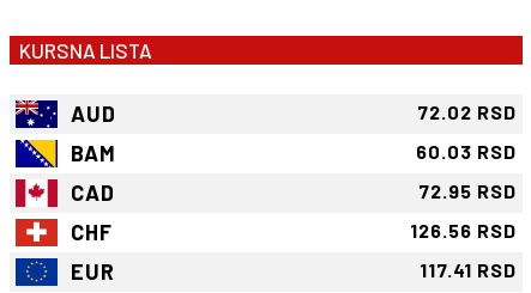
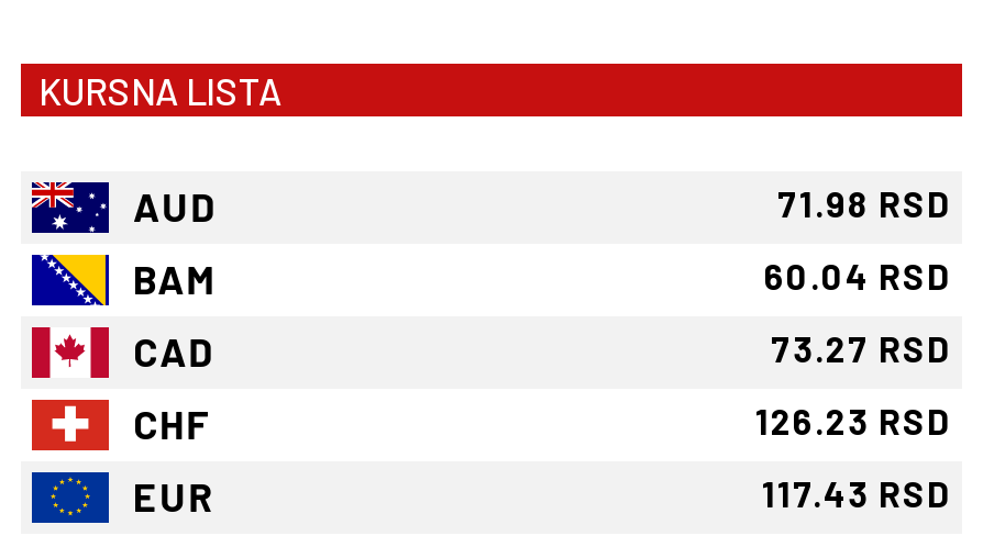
[417,100,517,123] 72.02 RSD -> [777,182,951,224] 71.98 RSD
[416,140,517,162] 60.03 RSD -> [764,254,951,296] 60.04 RSD
[418,179,517,202] 72.95 RSD -> [771,327,951,369] 73.27 RSD
[410,219,517,241] 126.56 RSD -> [755,399,951,441] 126.23 RSD
[420,258,517,281] 117.41 RSD -> [762,472,951,513] 117.43 RSD

